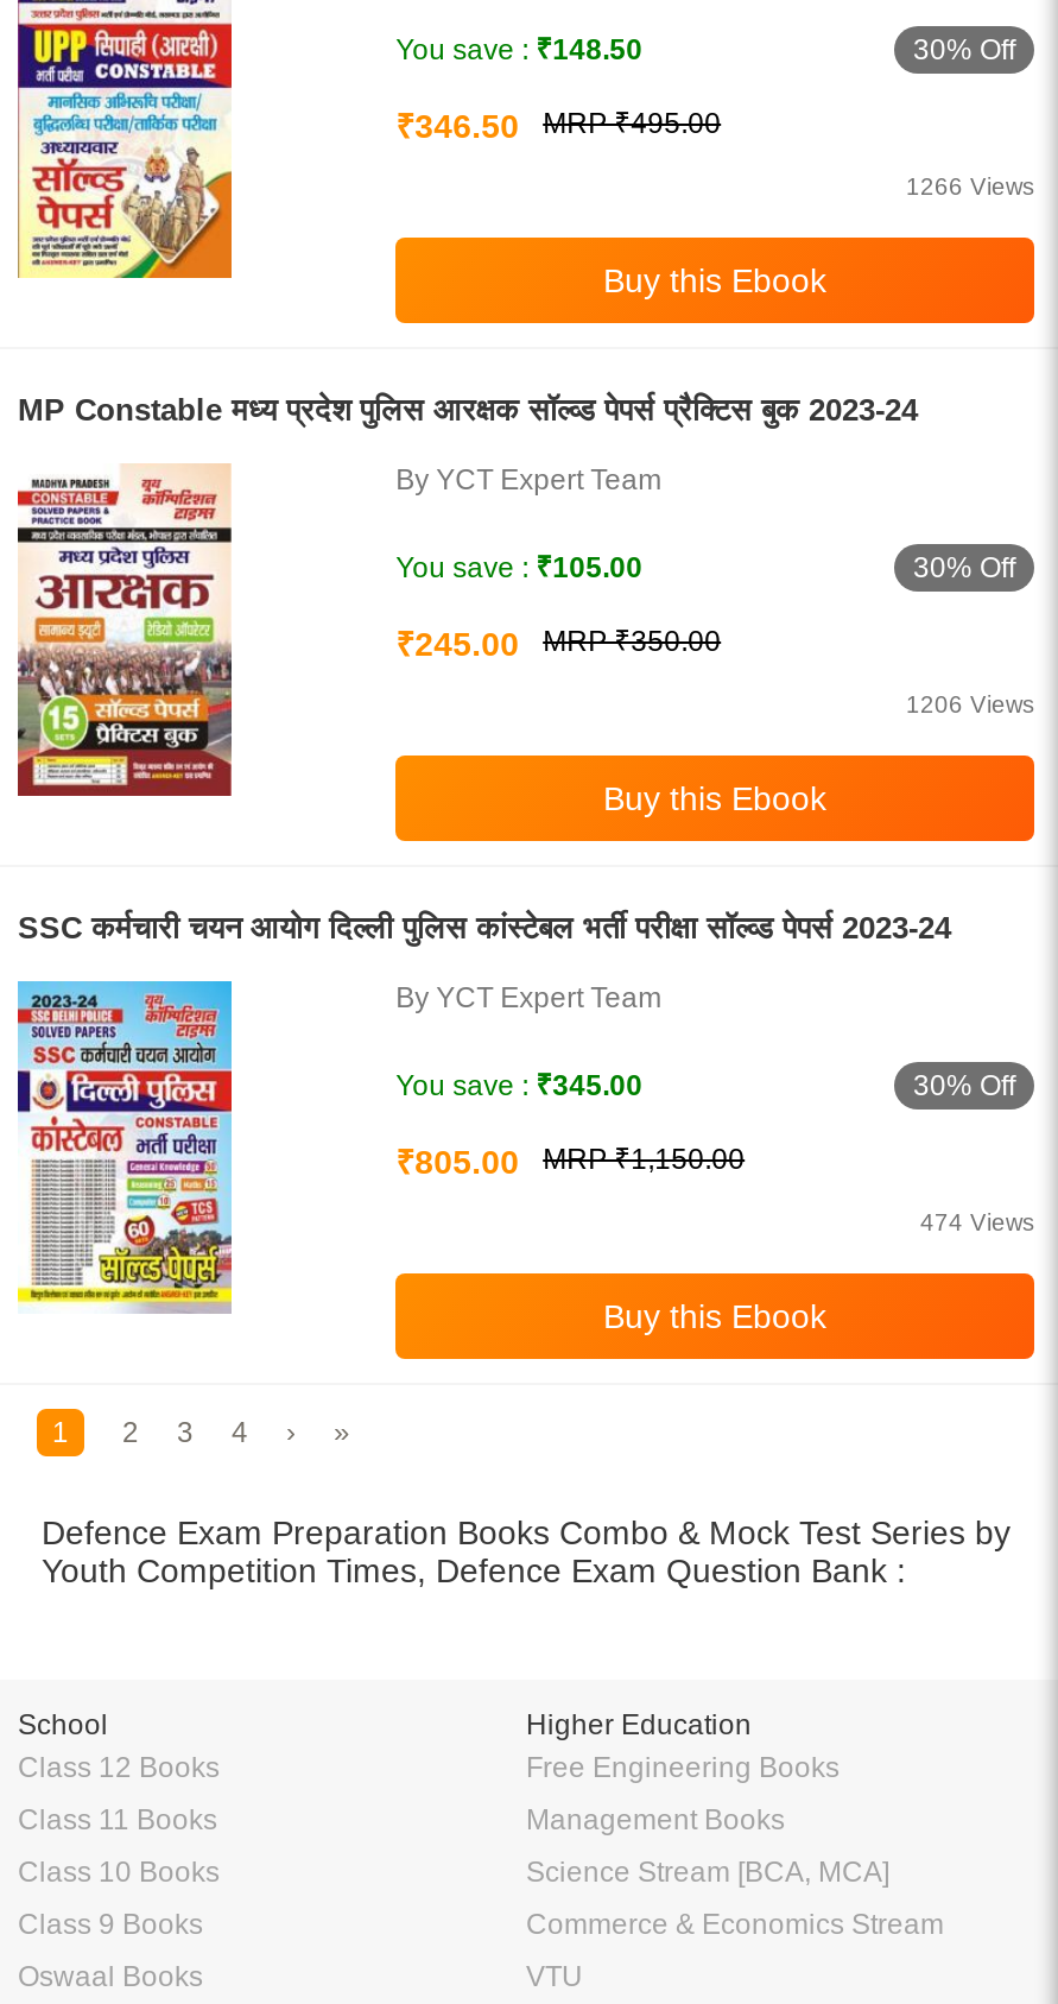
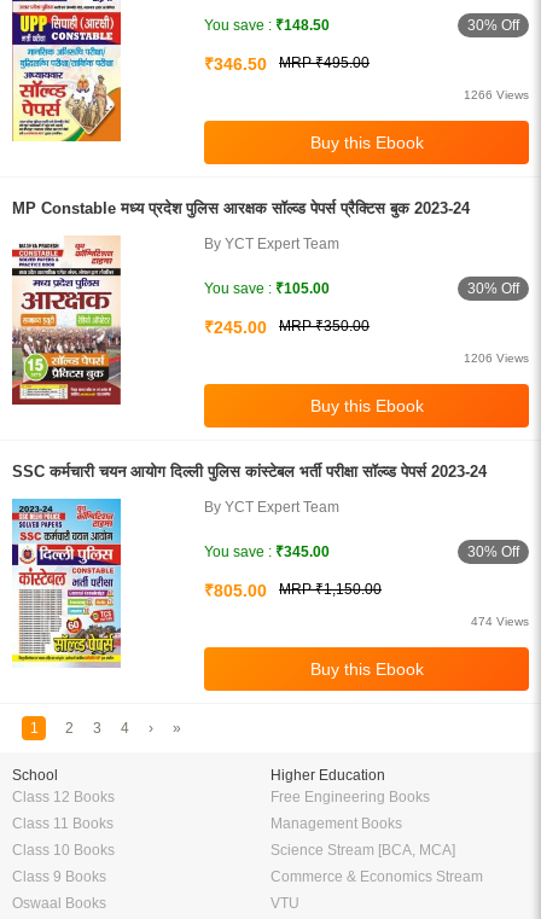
[42,1513,1011,1589] Defence Exam Preparation Books Combo & Mock Test Series by | Youth Competition Times, Defence Exam Question Bank : -> none

